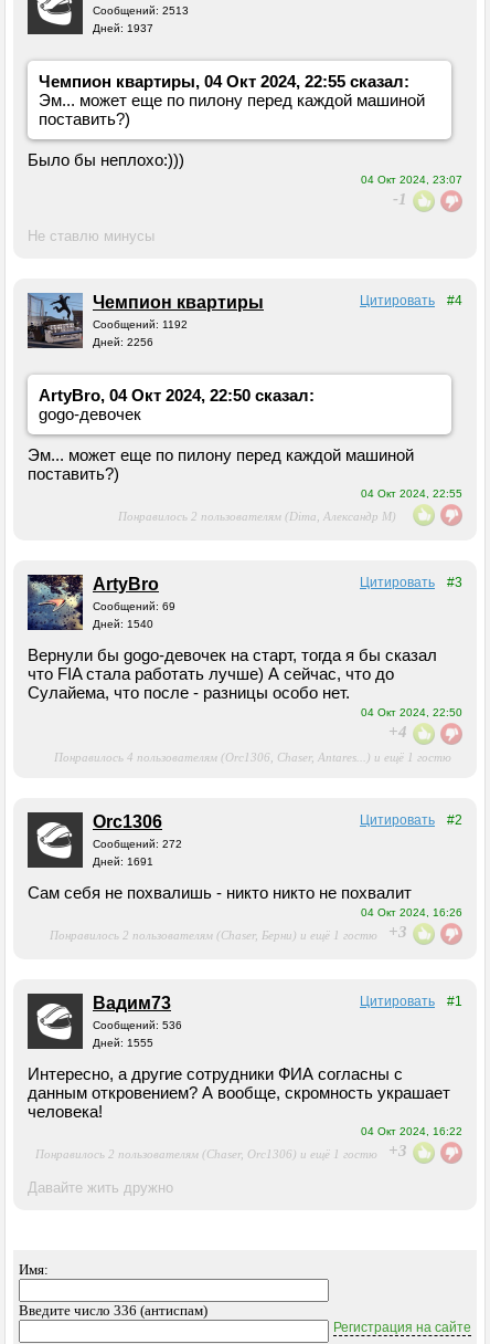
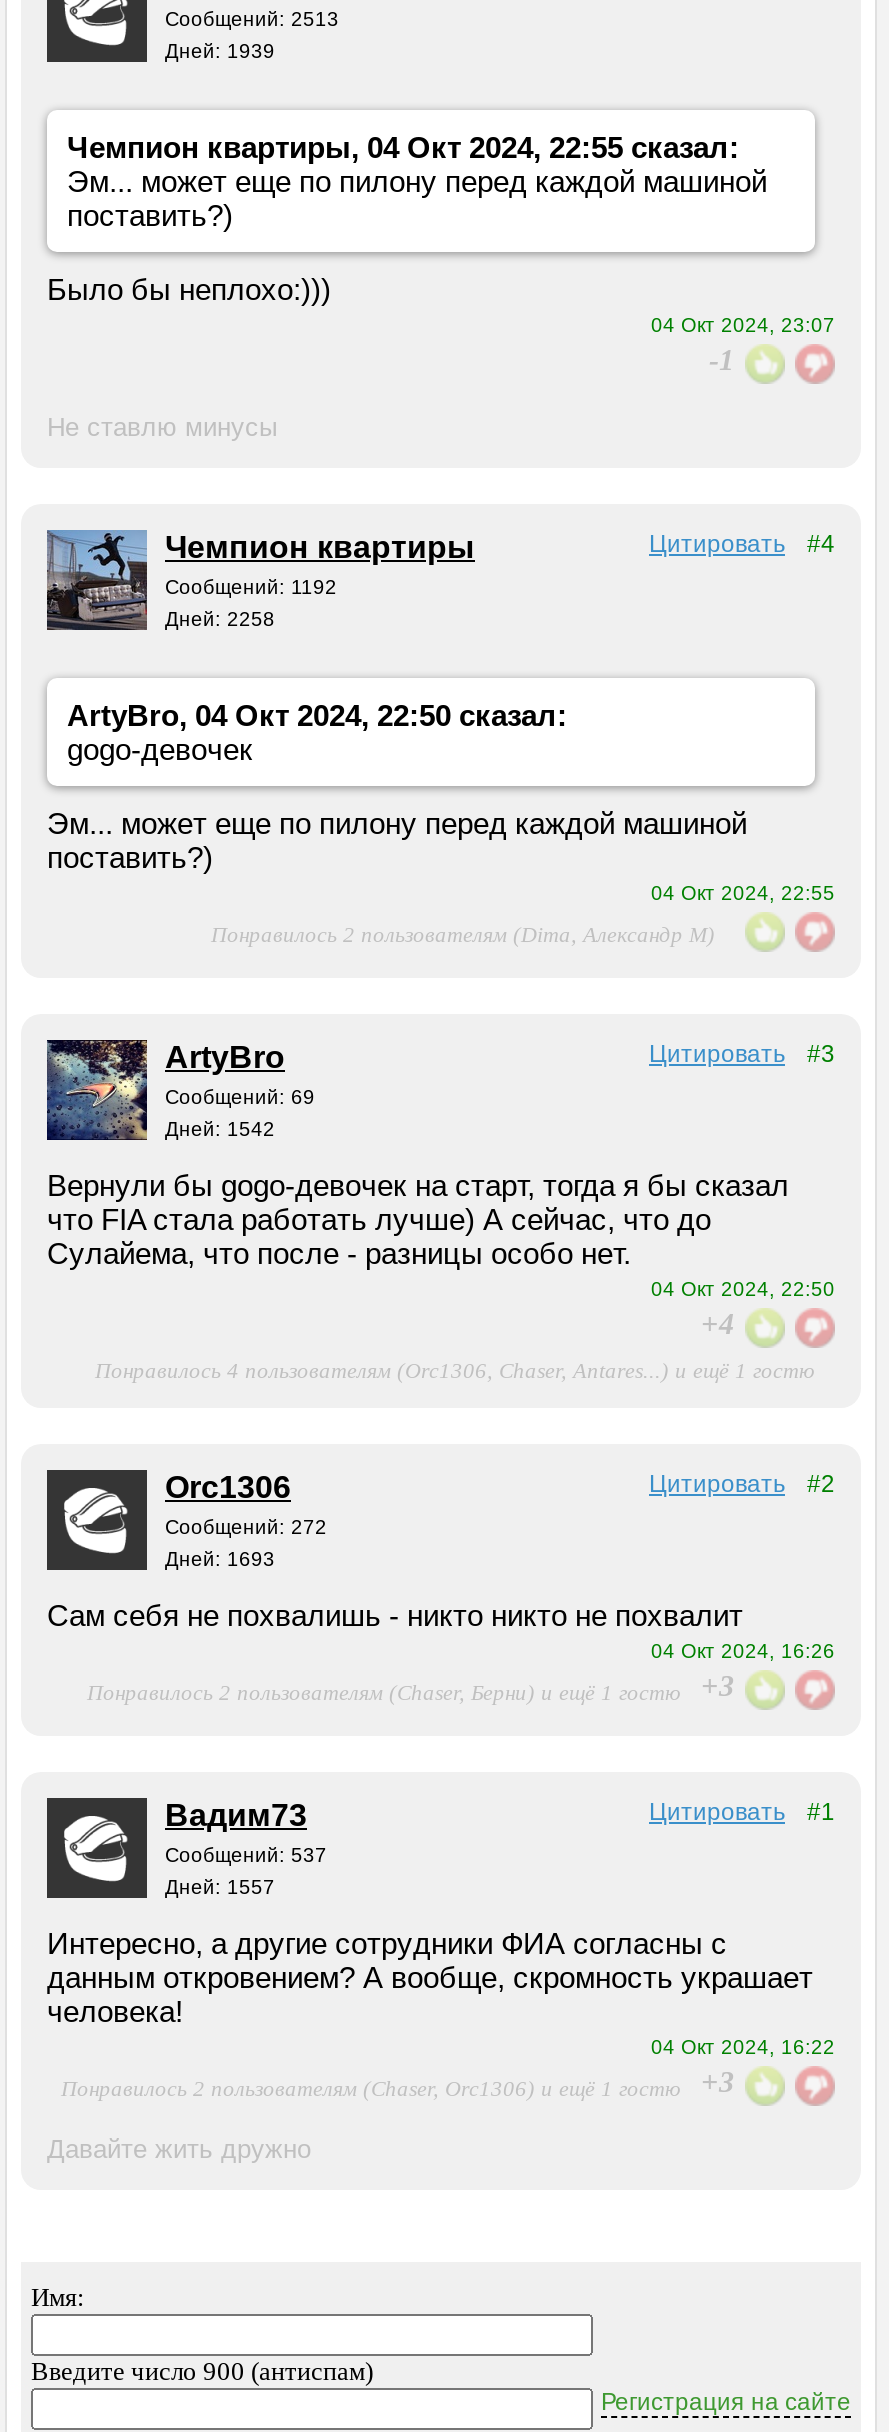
[93,22,153,34] Дней: 1937 -> [165,40,275,62] Дней: 1939
[93,336,153,348] Дней: 2256 -> [165,608,275,630] Дней: 2258
[93,618,153,630] Дней: 1540 -> [165,1118,275,1140] Дней: 1542
[93,855,153,868] Дней: 1691 -> [165,1548,275,1570] Дней: 1693
[93,1019,182,1031] Сообщений: 536 -> [165,1844,327,1866] Сообщений: 537
[93,1037,153,1049] Дней: 1555 -> [165,1876,275,1898] Дней: 1557
[19,1302,207,1319] Введите число 336 (антиспам) -> [31,2356,373,2386] Введите число 900 (антиспам)

